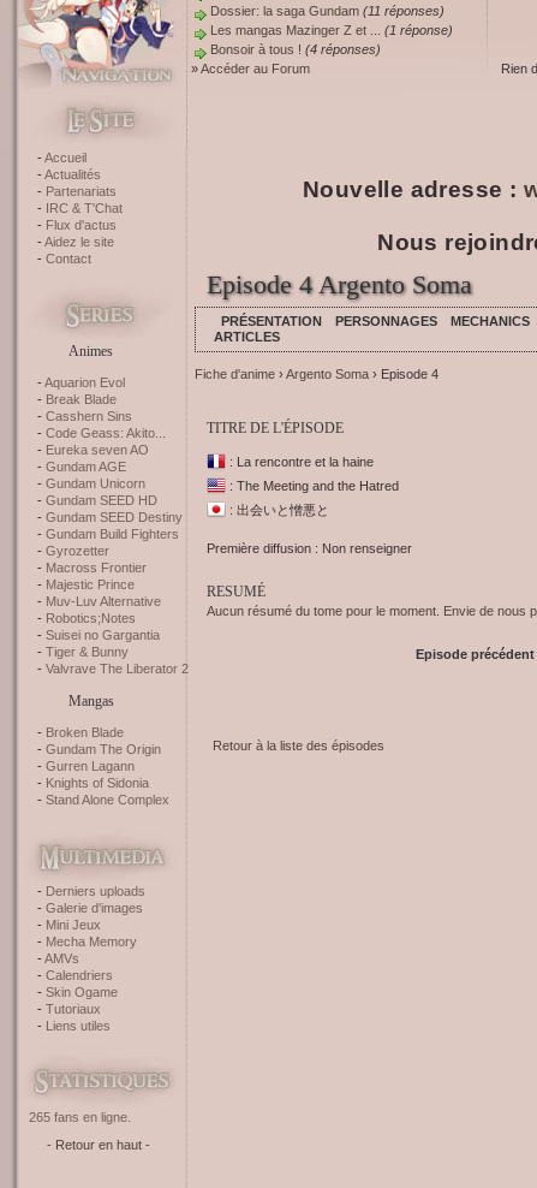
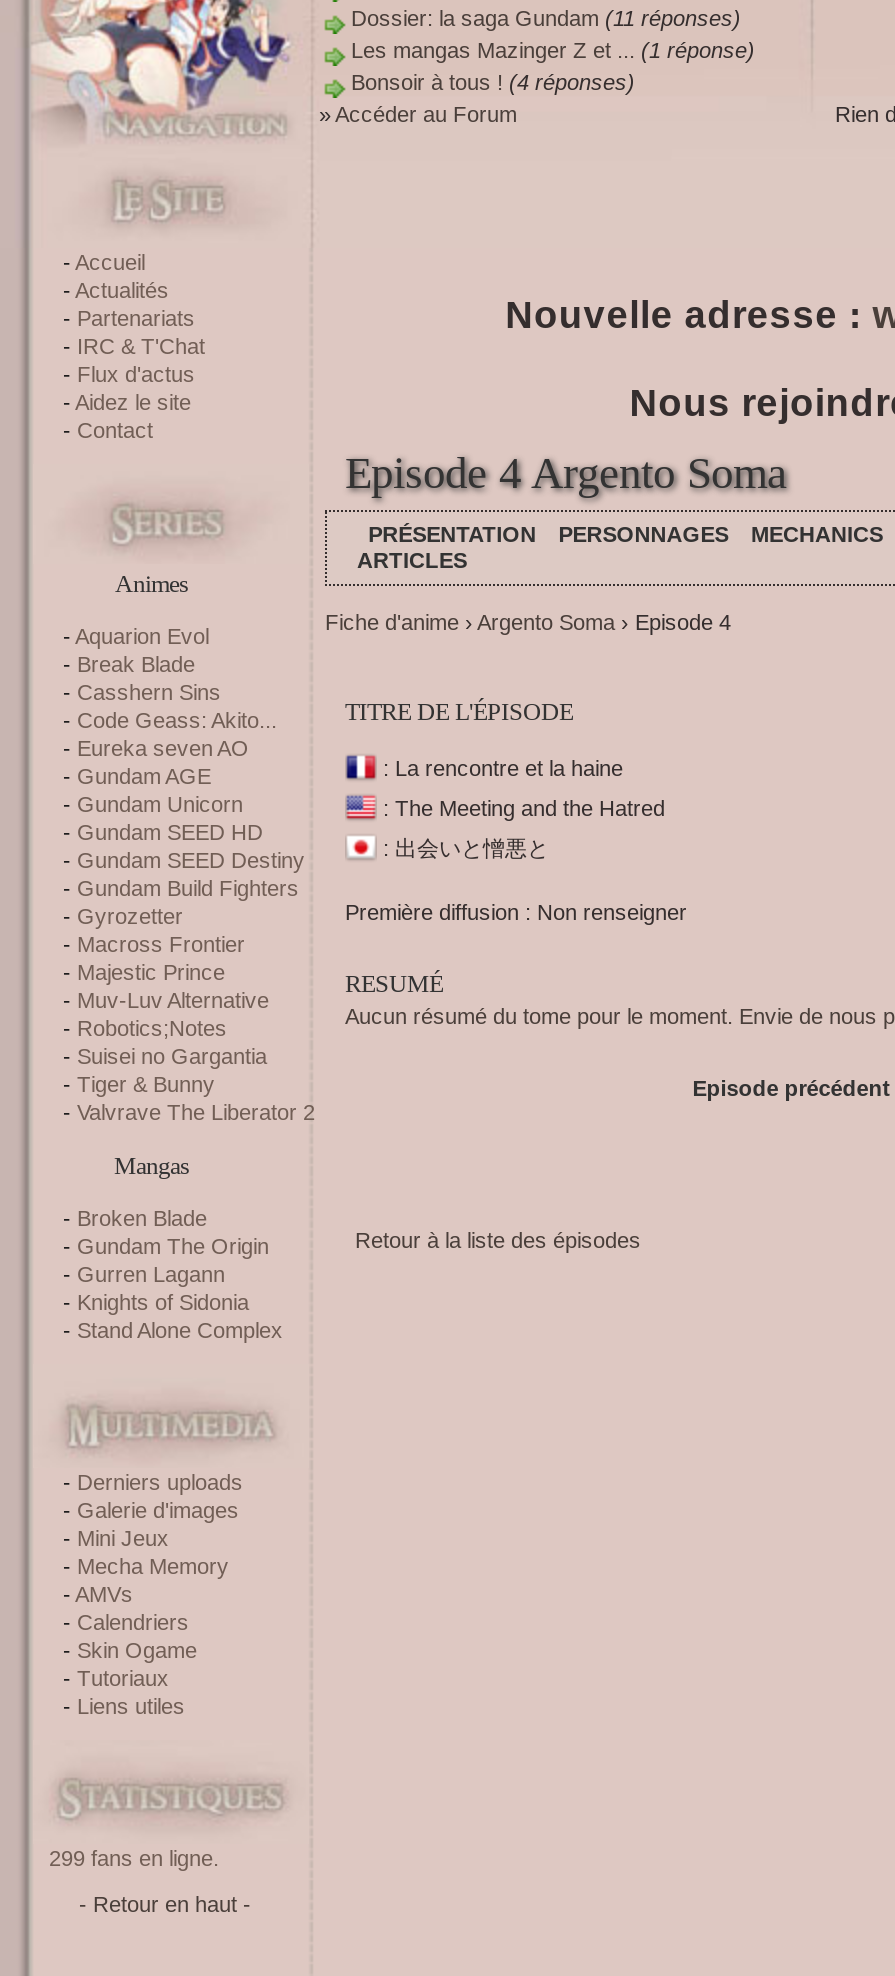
[29,1110,131,1124] 265 fans en ligne. -> [49,1846,219,1870] 299 fans en ligne.

